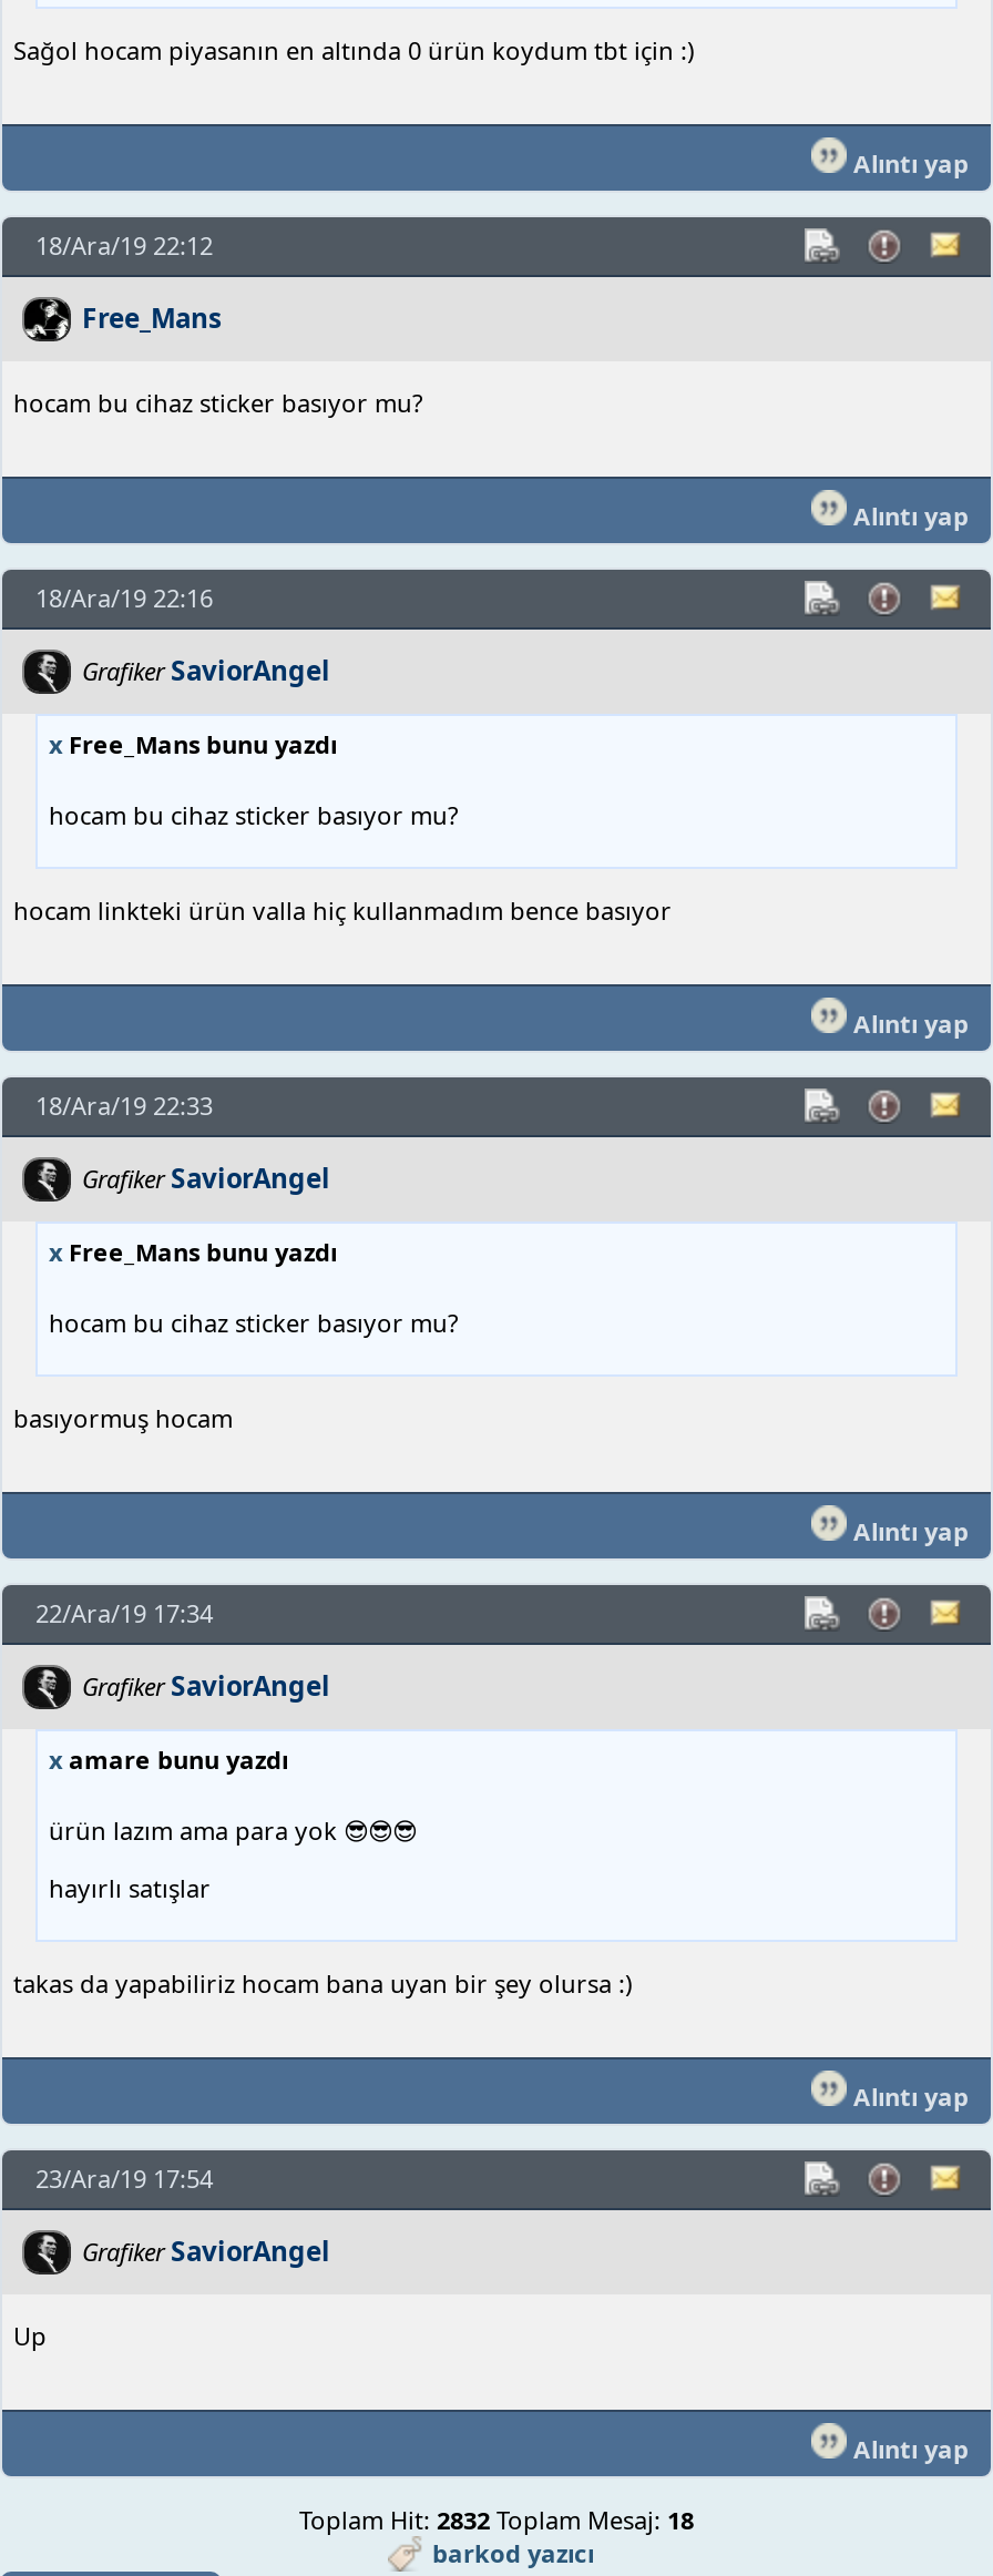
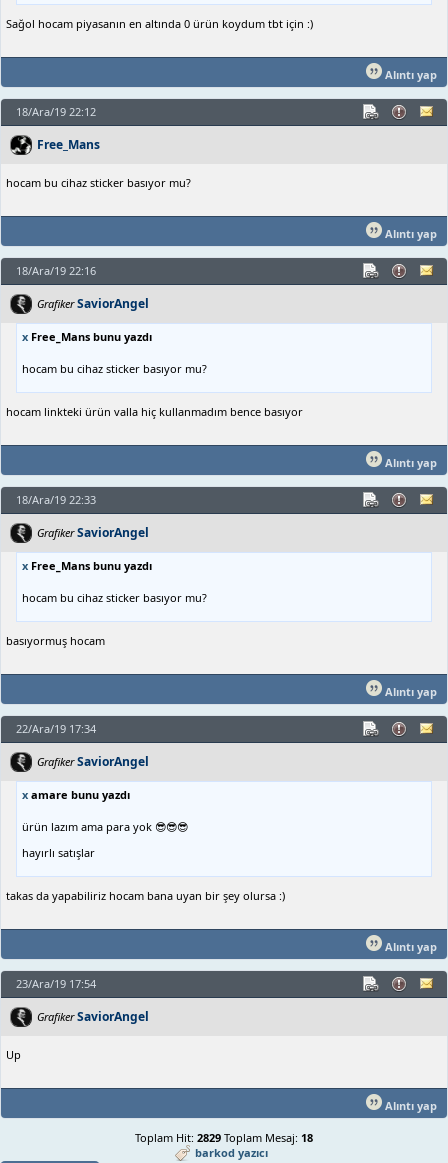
[299,2503,694,2536] Toplam Hit: 2832 Toplam Mesaj: 18 -> [135,1130,313,1145] Toplam Hit: 2829 Toplam Mesaj: 18

